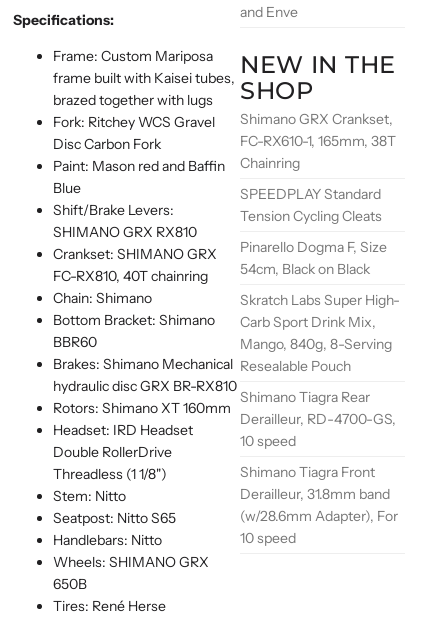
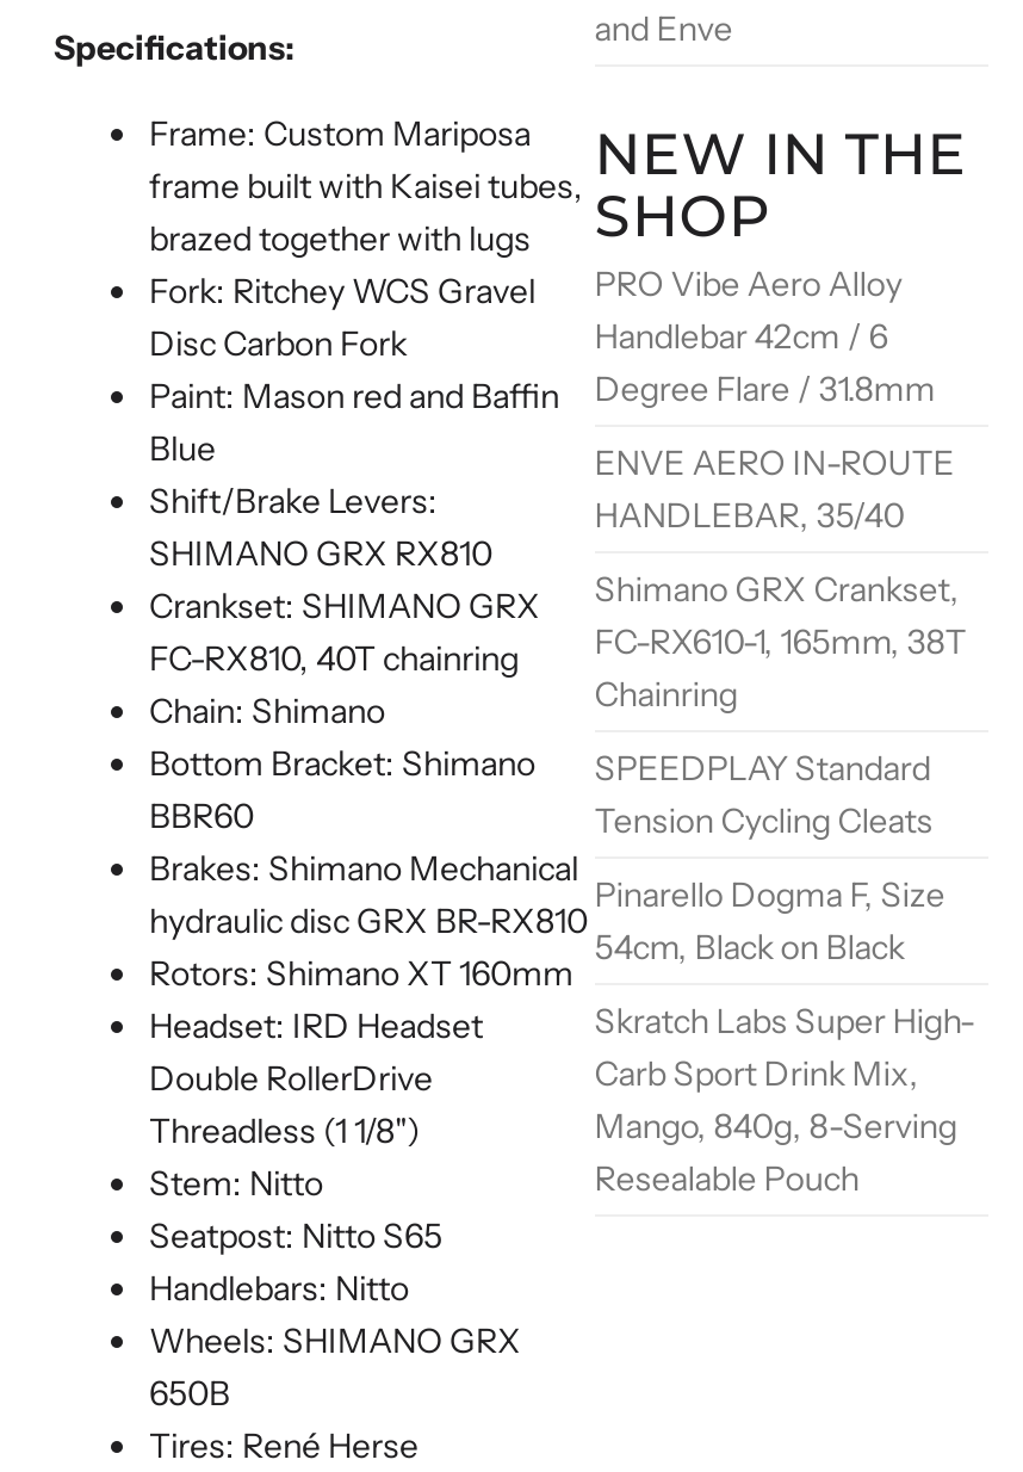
none -> [594,261,955,536] PRO Vibe Aero Alloy | Handlebar 42cm / 6 | Degree Flare / 31.8mm | ENVE AERO IN-ROUTE | HANDLEBAR, 35/40
moved [240,109,400,374] -> [594,567,976,1199]: Shimano GRX Crankset, | FC-RX610-1, 165mm, 38T | Chainring | ... | Mango, 840g, 8-Serving | Resealable Pouch
[240,387,398,546] Shimano Tiagra Rear | Derailleur, RD-4700-GS, | 10 speed | Shimano Tiagra Front | Derailleur, 31.8mm band | (w/28.6mm Adapter), For | 10 speed -> none

